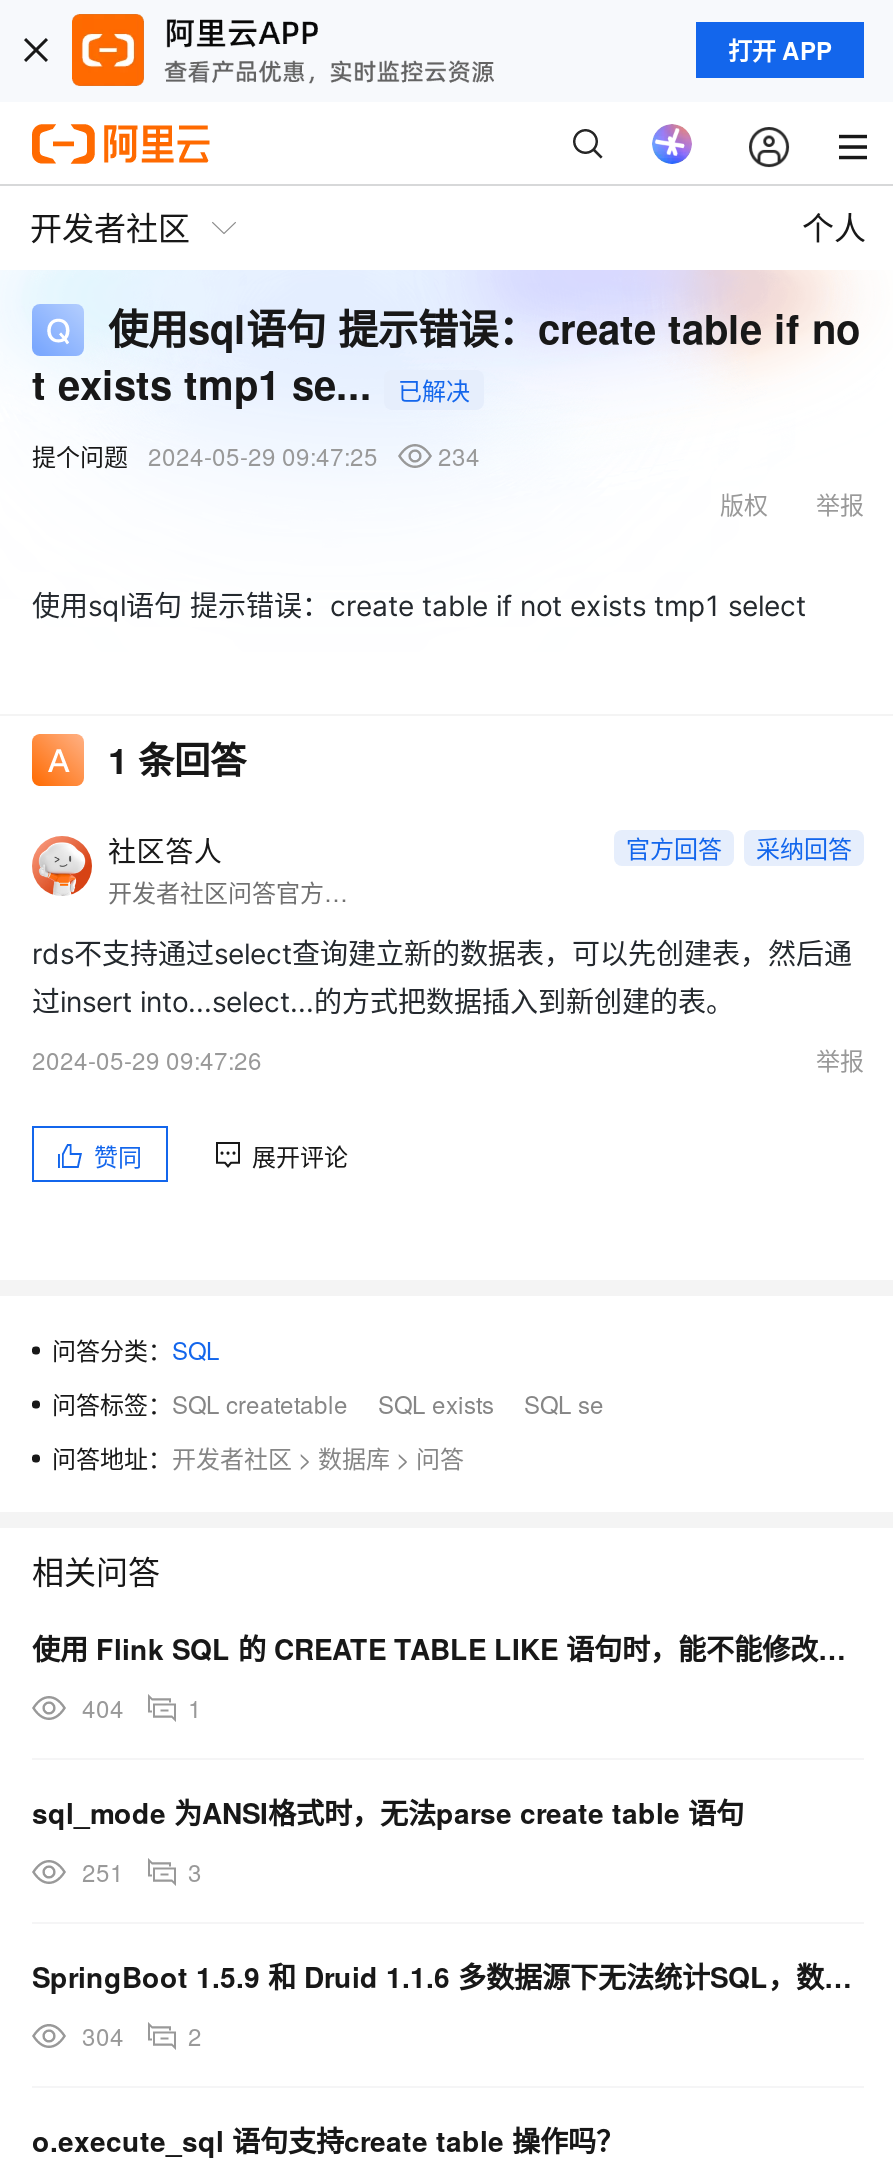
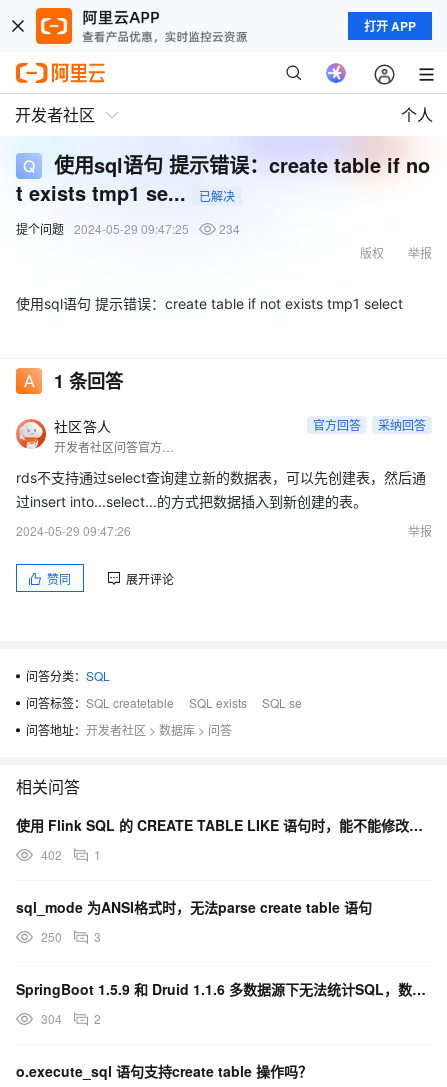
[82,1690,202,1724] 404 1 -> [41,846,101,863] 402 1
[82,1854,202,1888] 251 3 -> [41,928,101,945] 250 3

